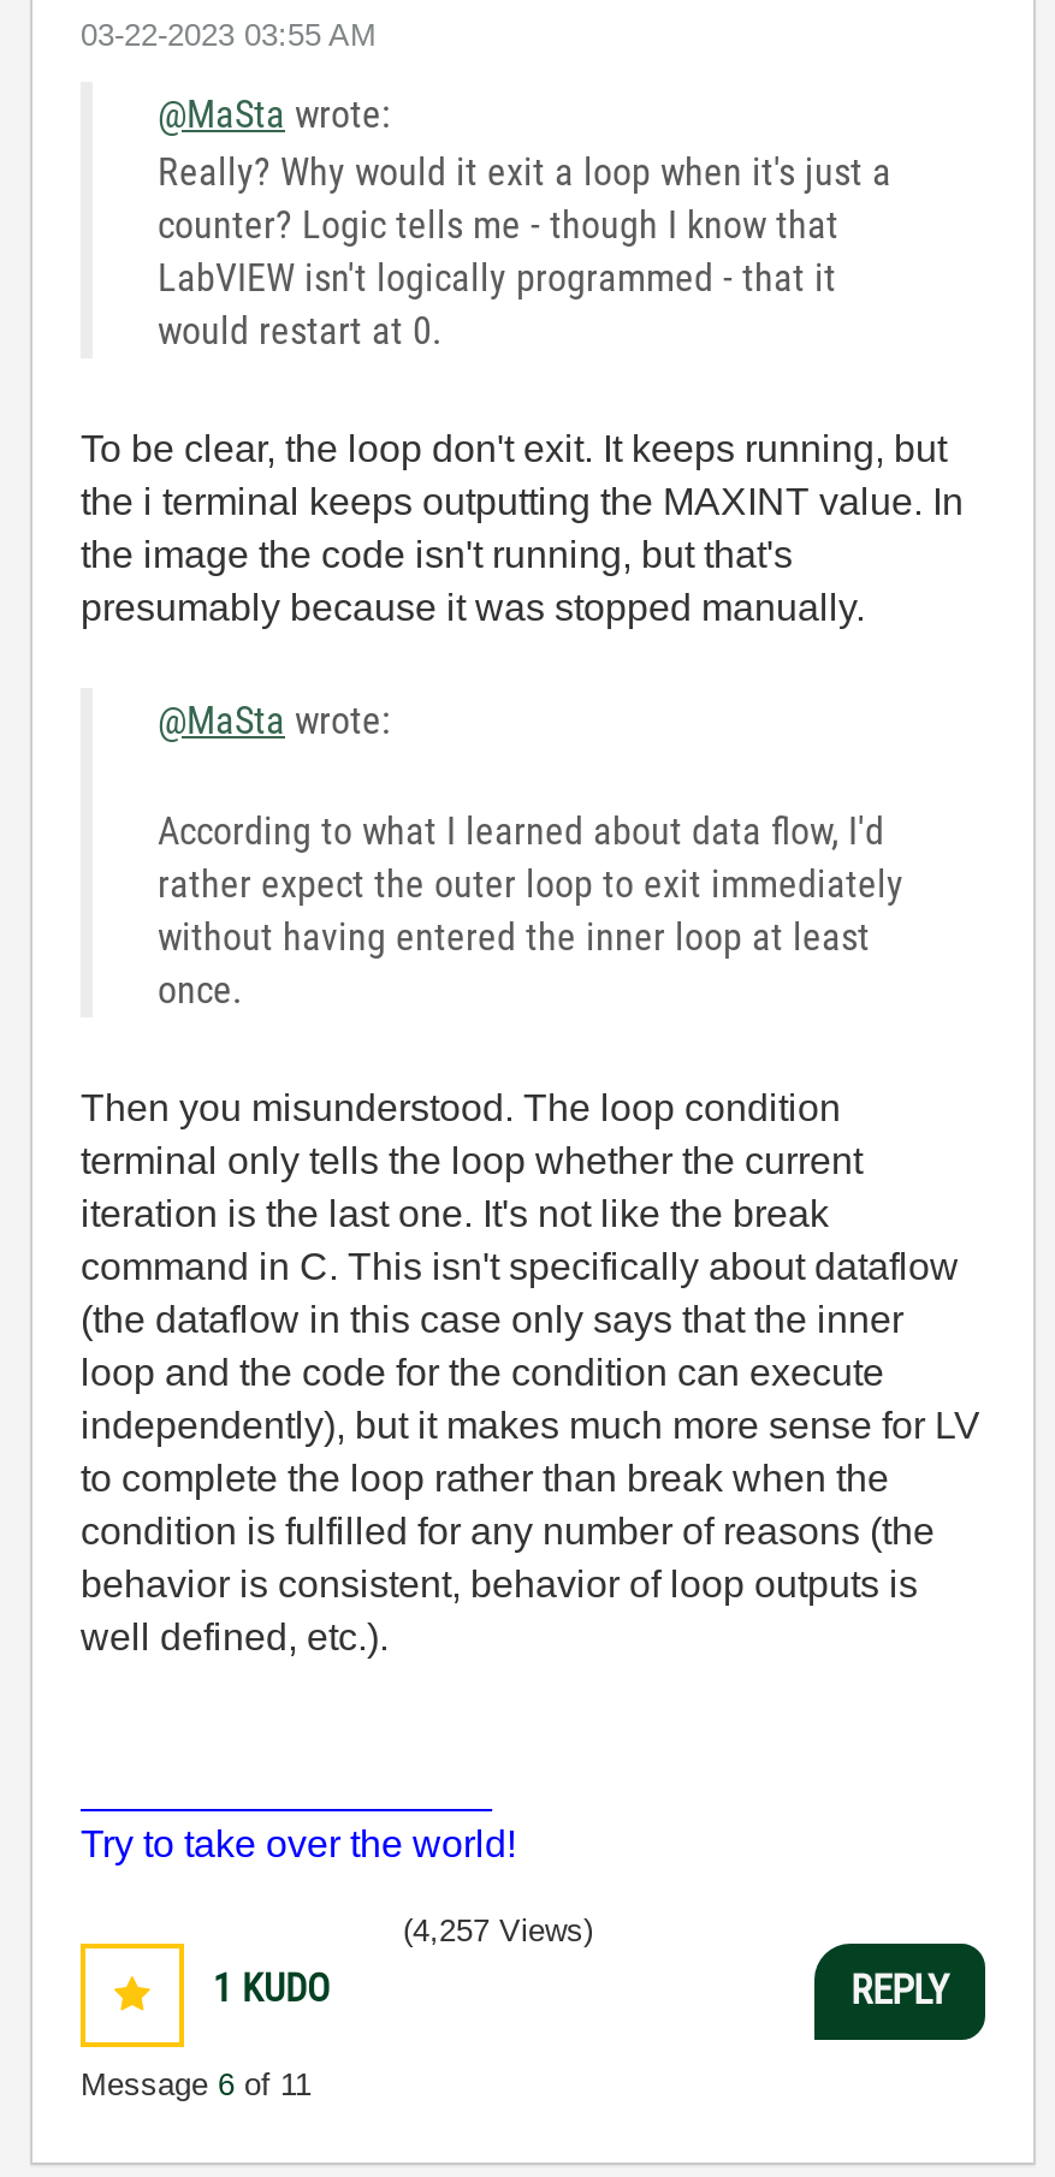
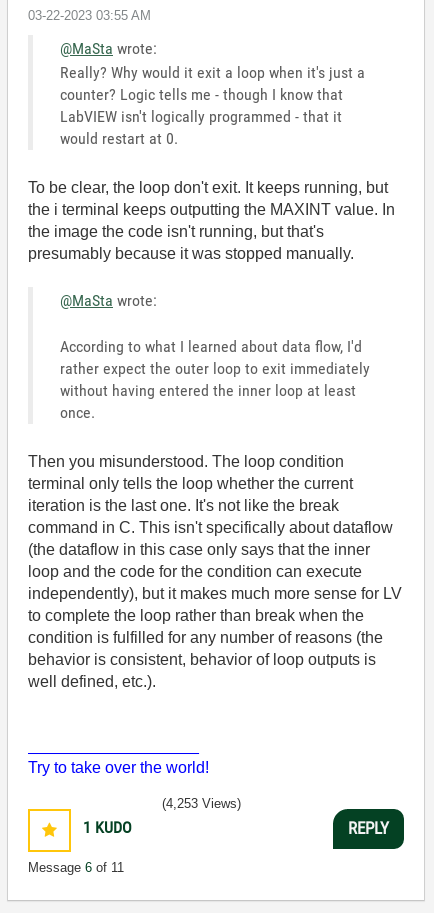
[403,1912,593,1948] (4,257 Views) -> [162,796,241,811] (4,253 Views)

